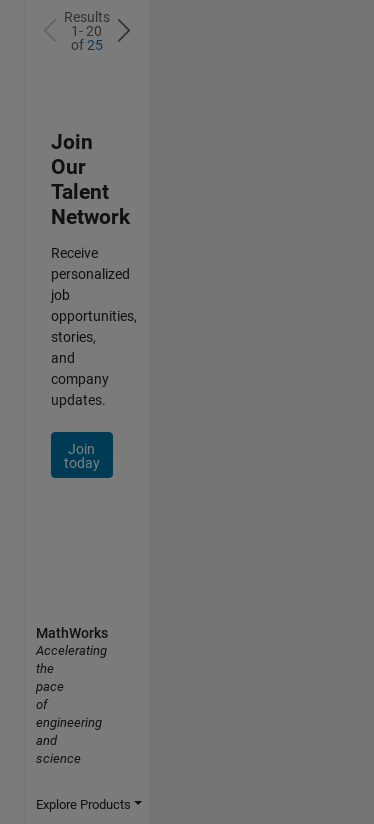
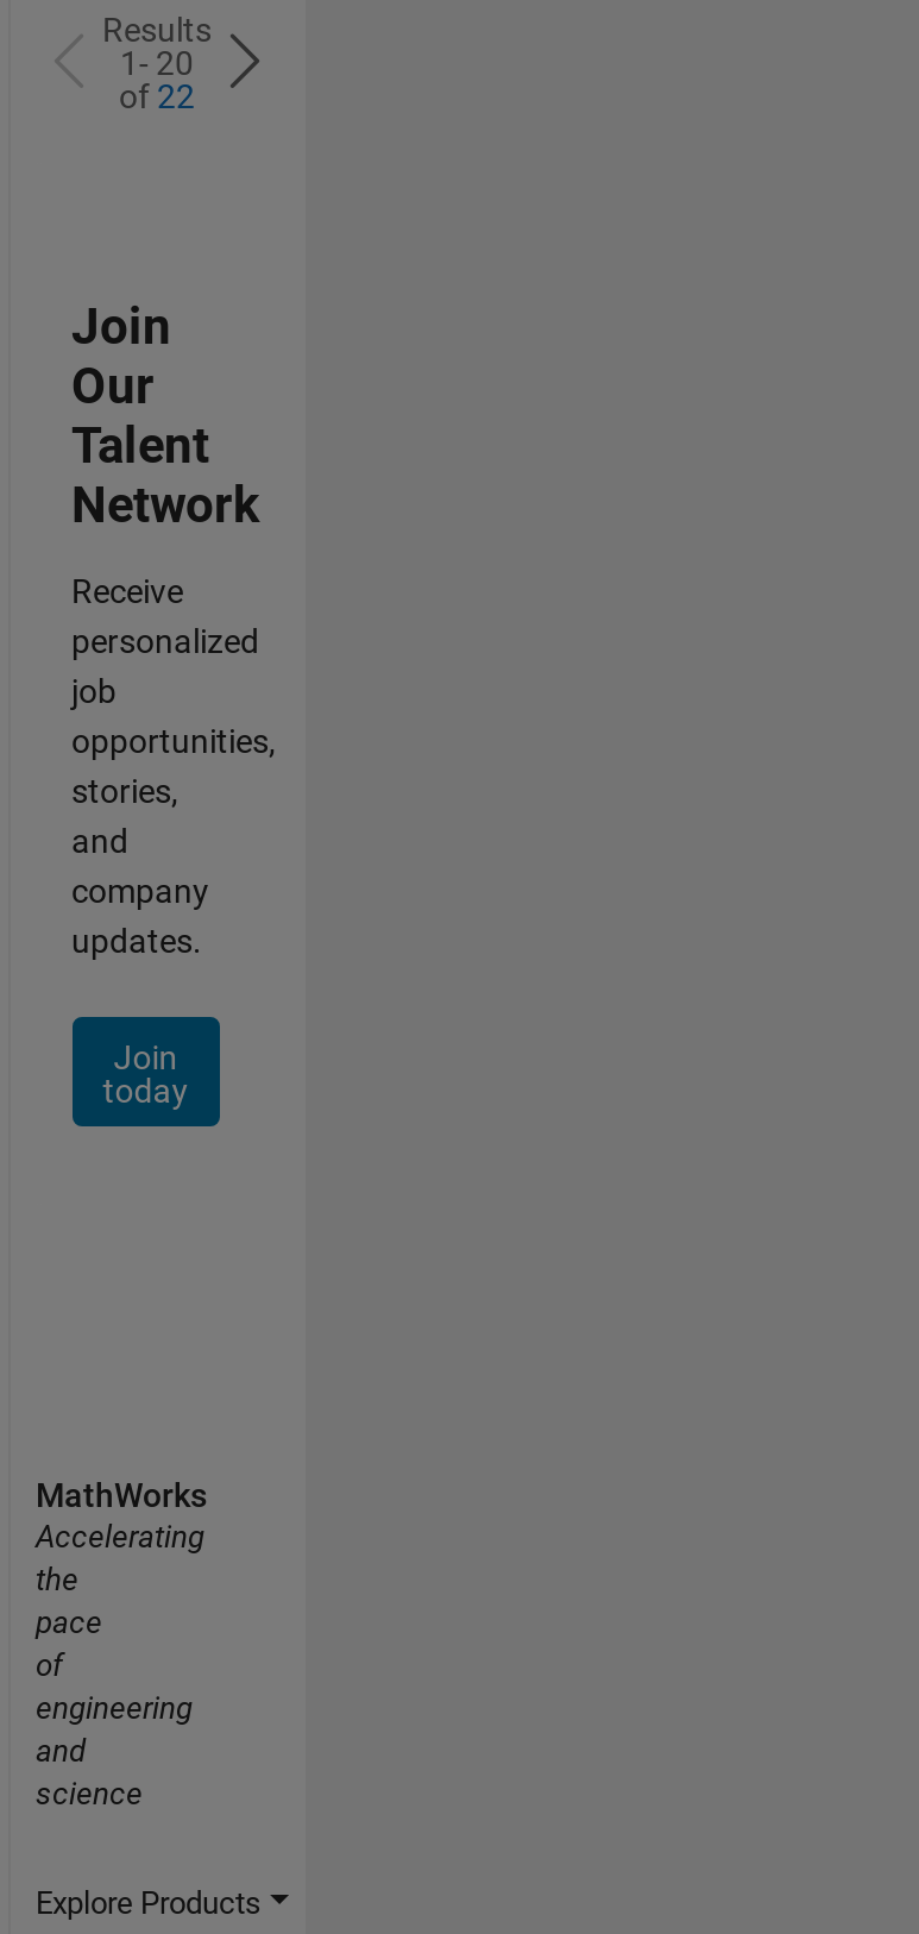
[70,37,102,53] of 25 -> [119,77,195,115] of 22

